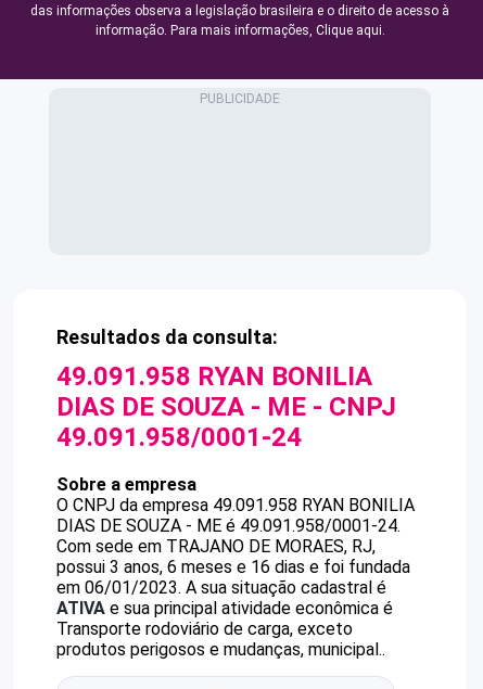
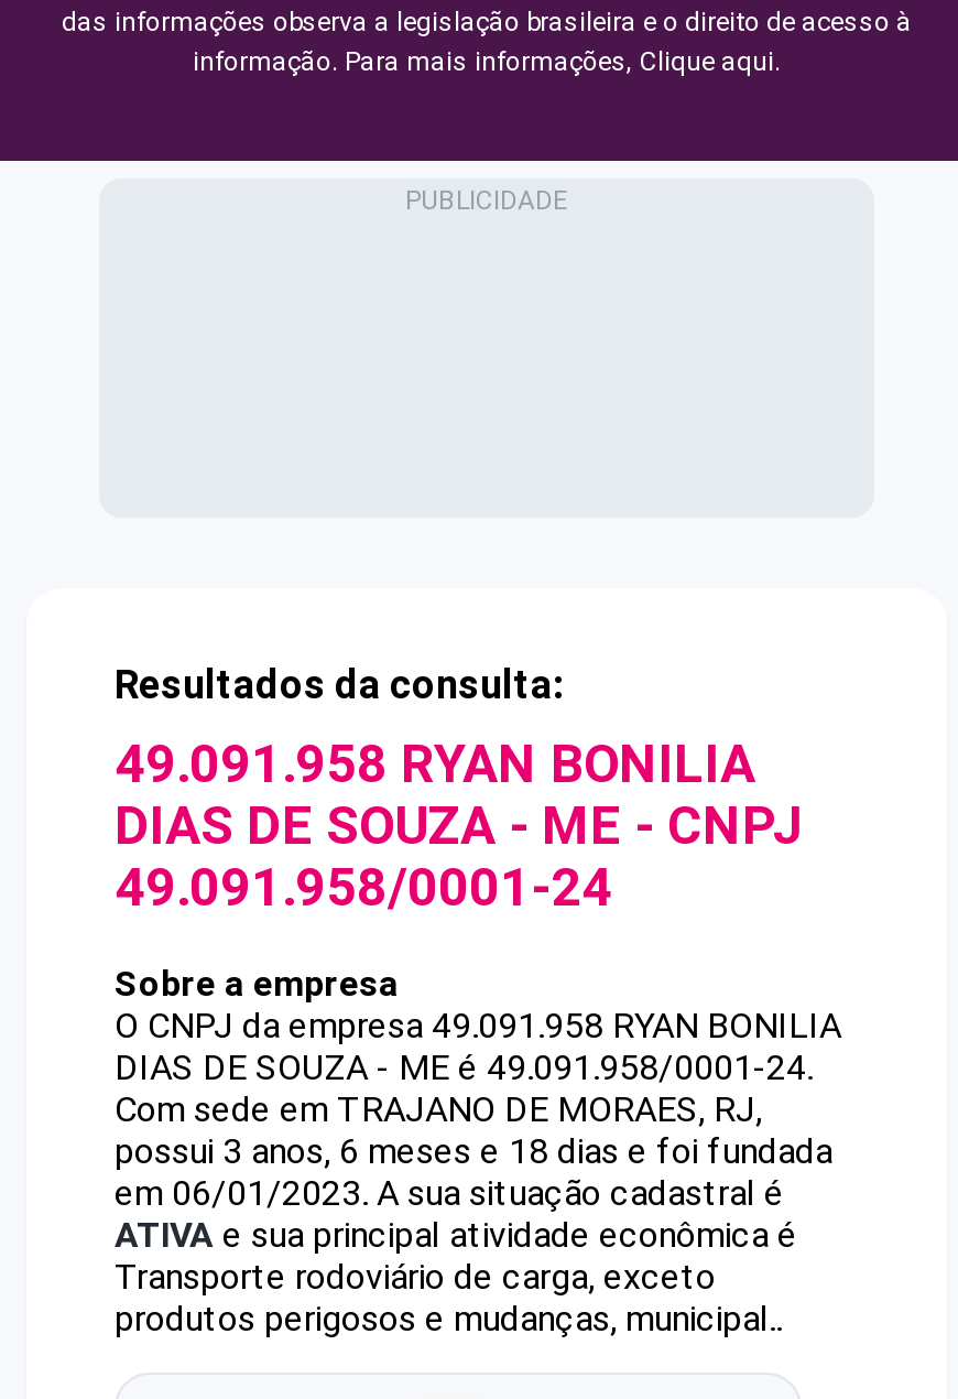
[56,557,410,577] possui 3 anos, 6 meses e 16 dias e foi fundada -> [115,1130,832,1172] possui 3 anos, 6 meses e 18 dias e foi fundada

